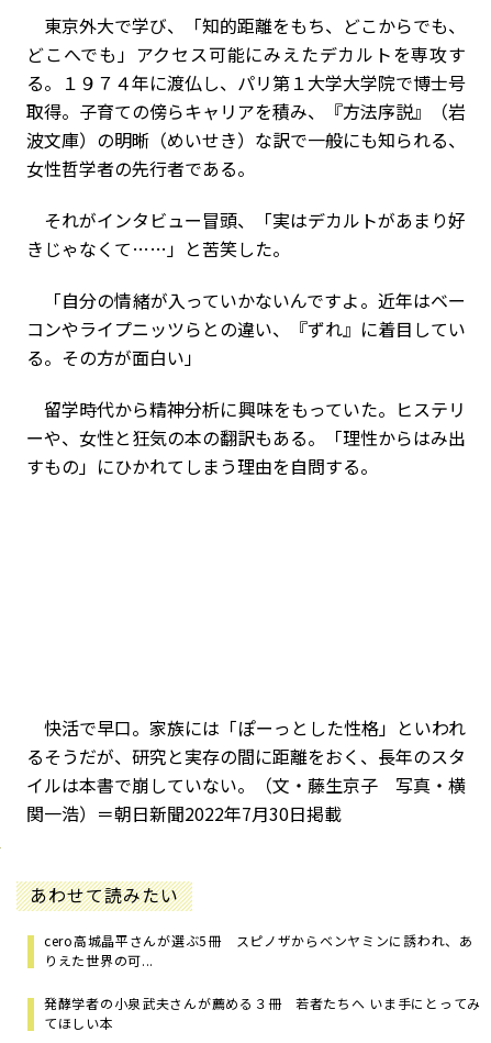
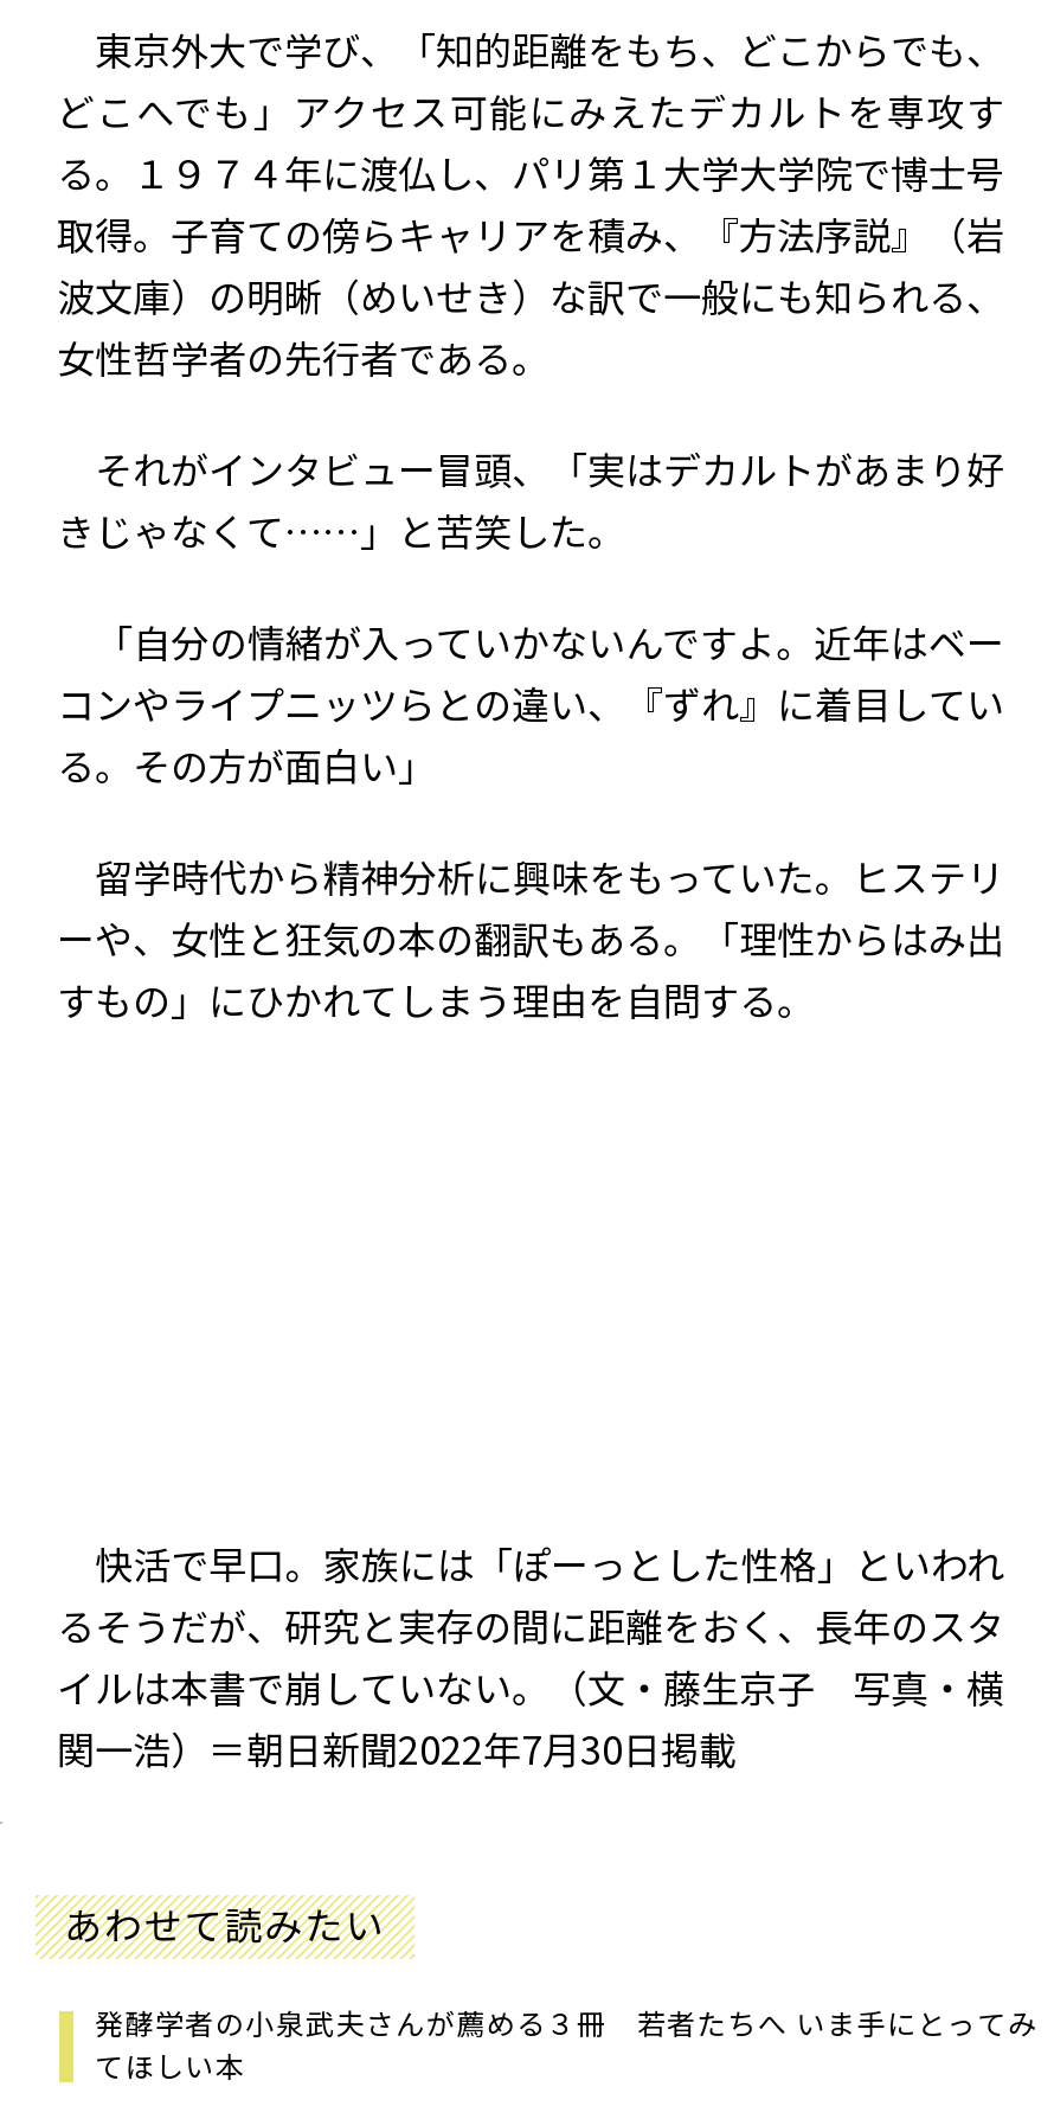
[44,931,473,969] cero高城晶平さんが選ぶ5冊 スピノザからベンヤミンに誘われ、あ | りえた世界の可... -> none

